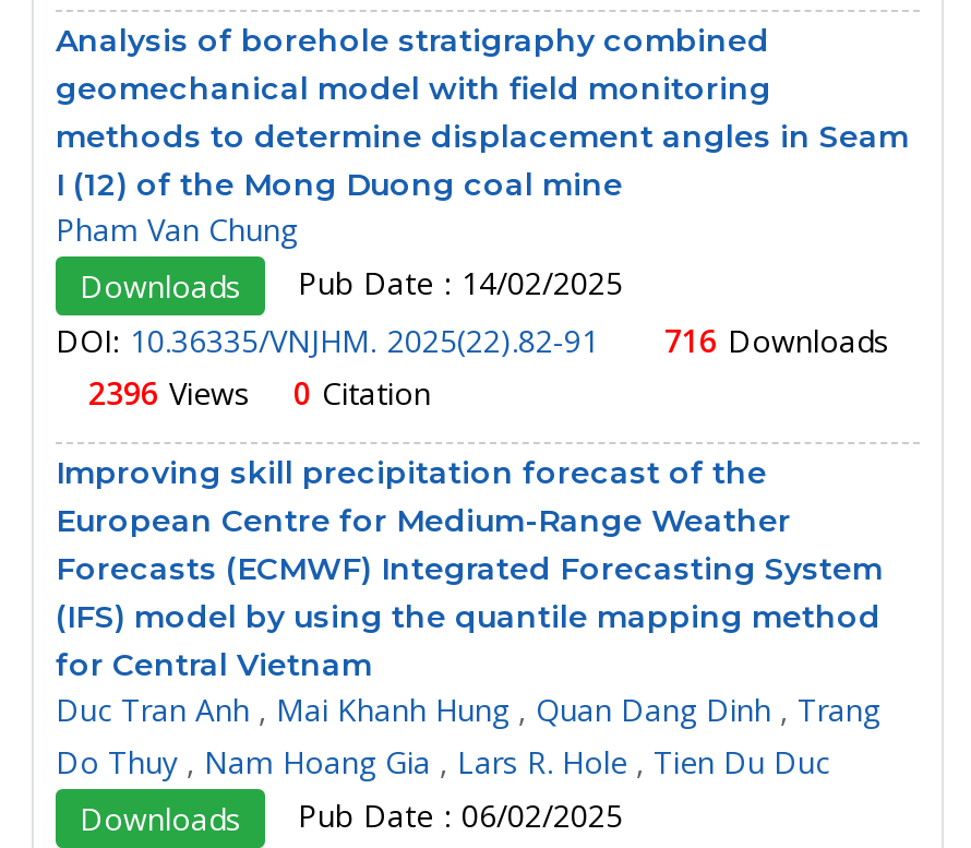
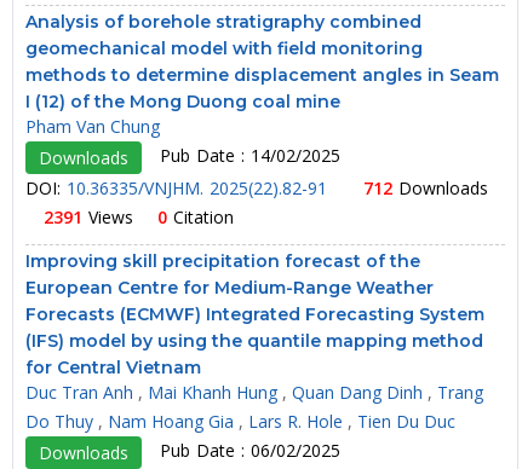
[56,320,889,361] DOI: 10.36335/VNJHM. 2025(22).82-91 716 Downloads -> [25,176,488,199] DOI: 10.36335/VNJHM. 2025(22).82-91 712 Downloads
[88,372,431,414] 2396 Views 0 Citation -> [44,205,234,228] 2391 Views 0 Citation

